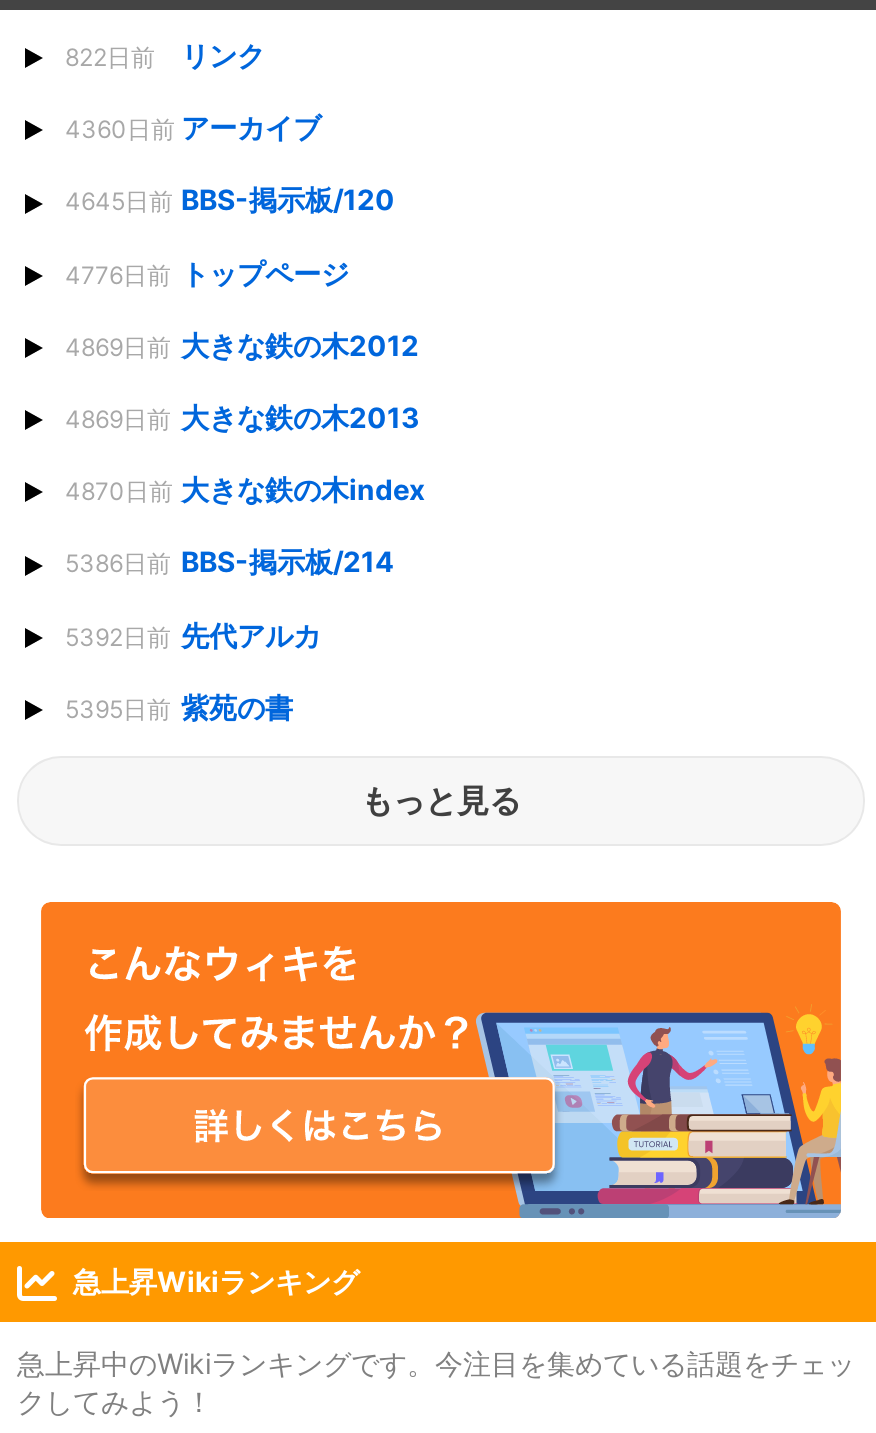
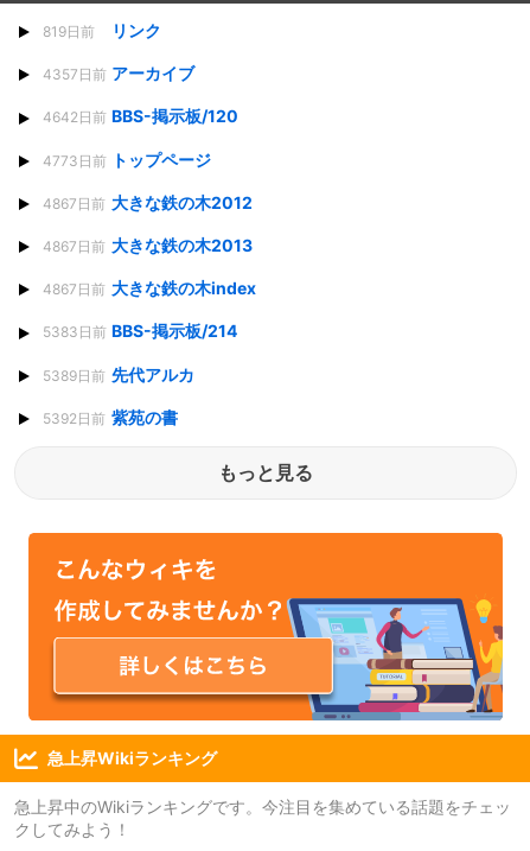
[65,38,265,72] 822日前 リンク -> [43,20,161,40] 819日前 リンク
[65,110,321,144] 4360日前 アーカイブ -> [43,63,194,83] 4357日前 アーカイブ
[65,183,395,217] 4645日前 BBS-掲示板/120 -> [43,106,238,126] 4642日前 BBS-掲示板/120
[65,255,349,289] 4776日前 トップページ -> [43,149,211,169] 4773日前 トップページ
[65,328,419,362] 4869日前 大きな鉄の木2012 -> [43,192,253,212] 4867日前 大きな鉄の木2012
[65,400,419,434] 4869日前 大きな鉄の木2013 -> [43,235,253,255] 4867日前 大きな鉄の木2013
[65,472,425,506] 4870日前 大きな鉄の木index -> [43,278,256,298] 4867日前 大きな鉄の木index
[65,545,393,579] 5386日前 BBS-掲示板/214 -> [43,321,237,341] 5383日前 BBS-掲示板/214
[65,617,321,651] 5392日前 先代アルカ -> [43,364,194,384] 5389日前 先代アルカ
[65,689,293,723] 5395日前 紫苑の書 -> [43,407,178,427] 5392日前 紫苑の書

